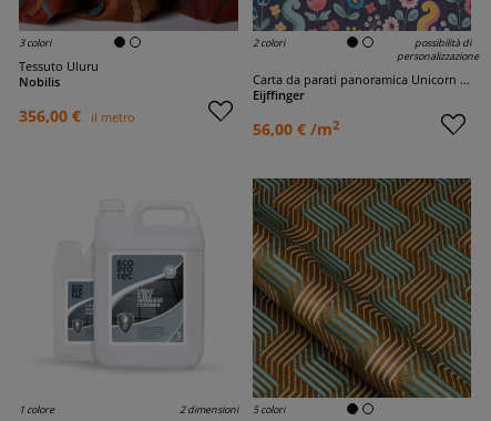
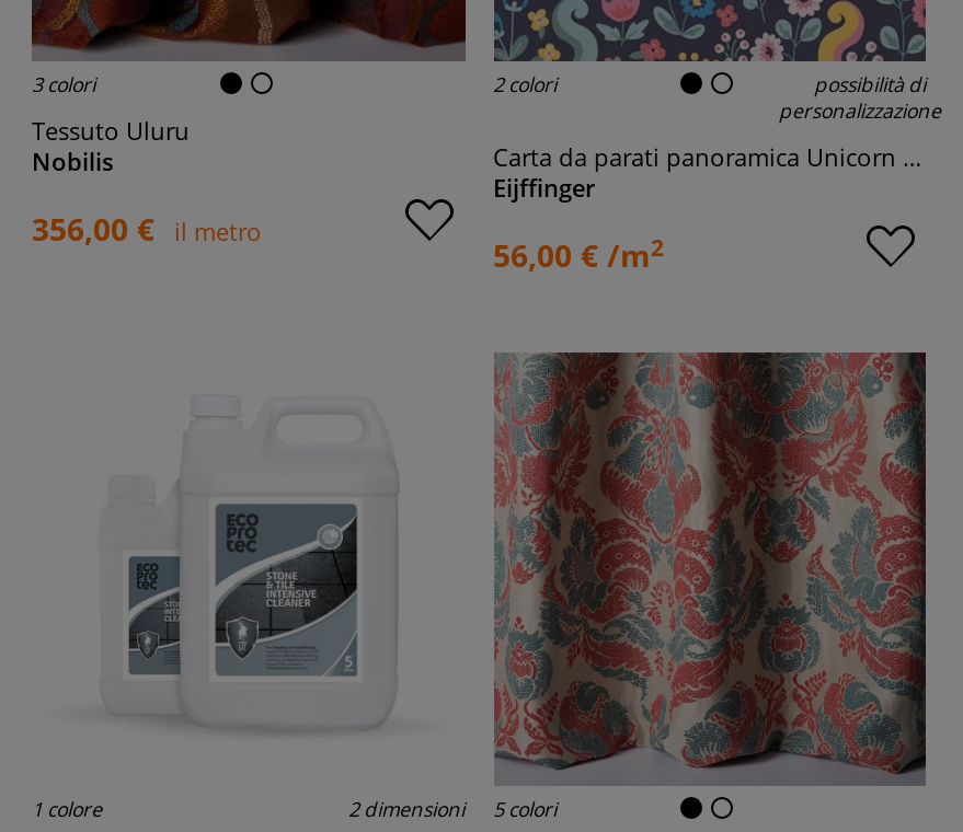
[252,177,472,399] [image] -> [492,350,926,786] [image]

